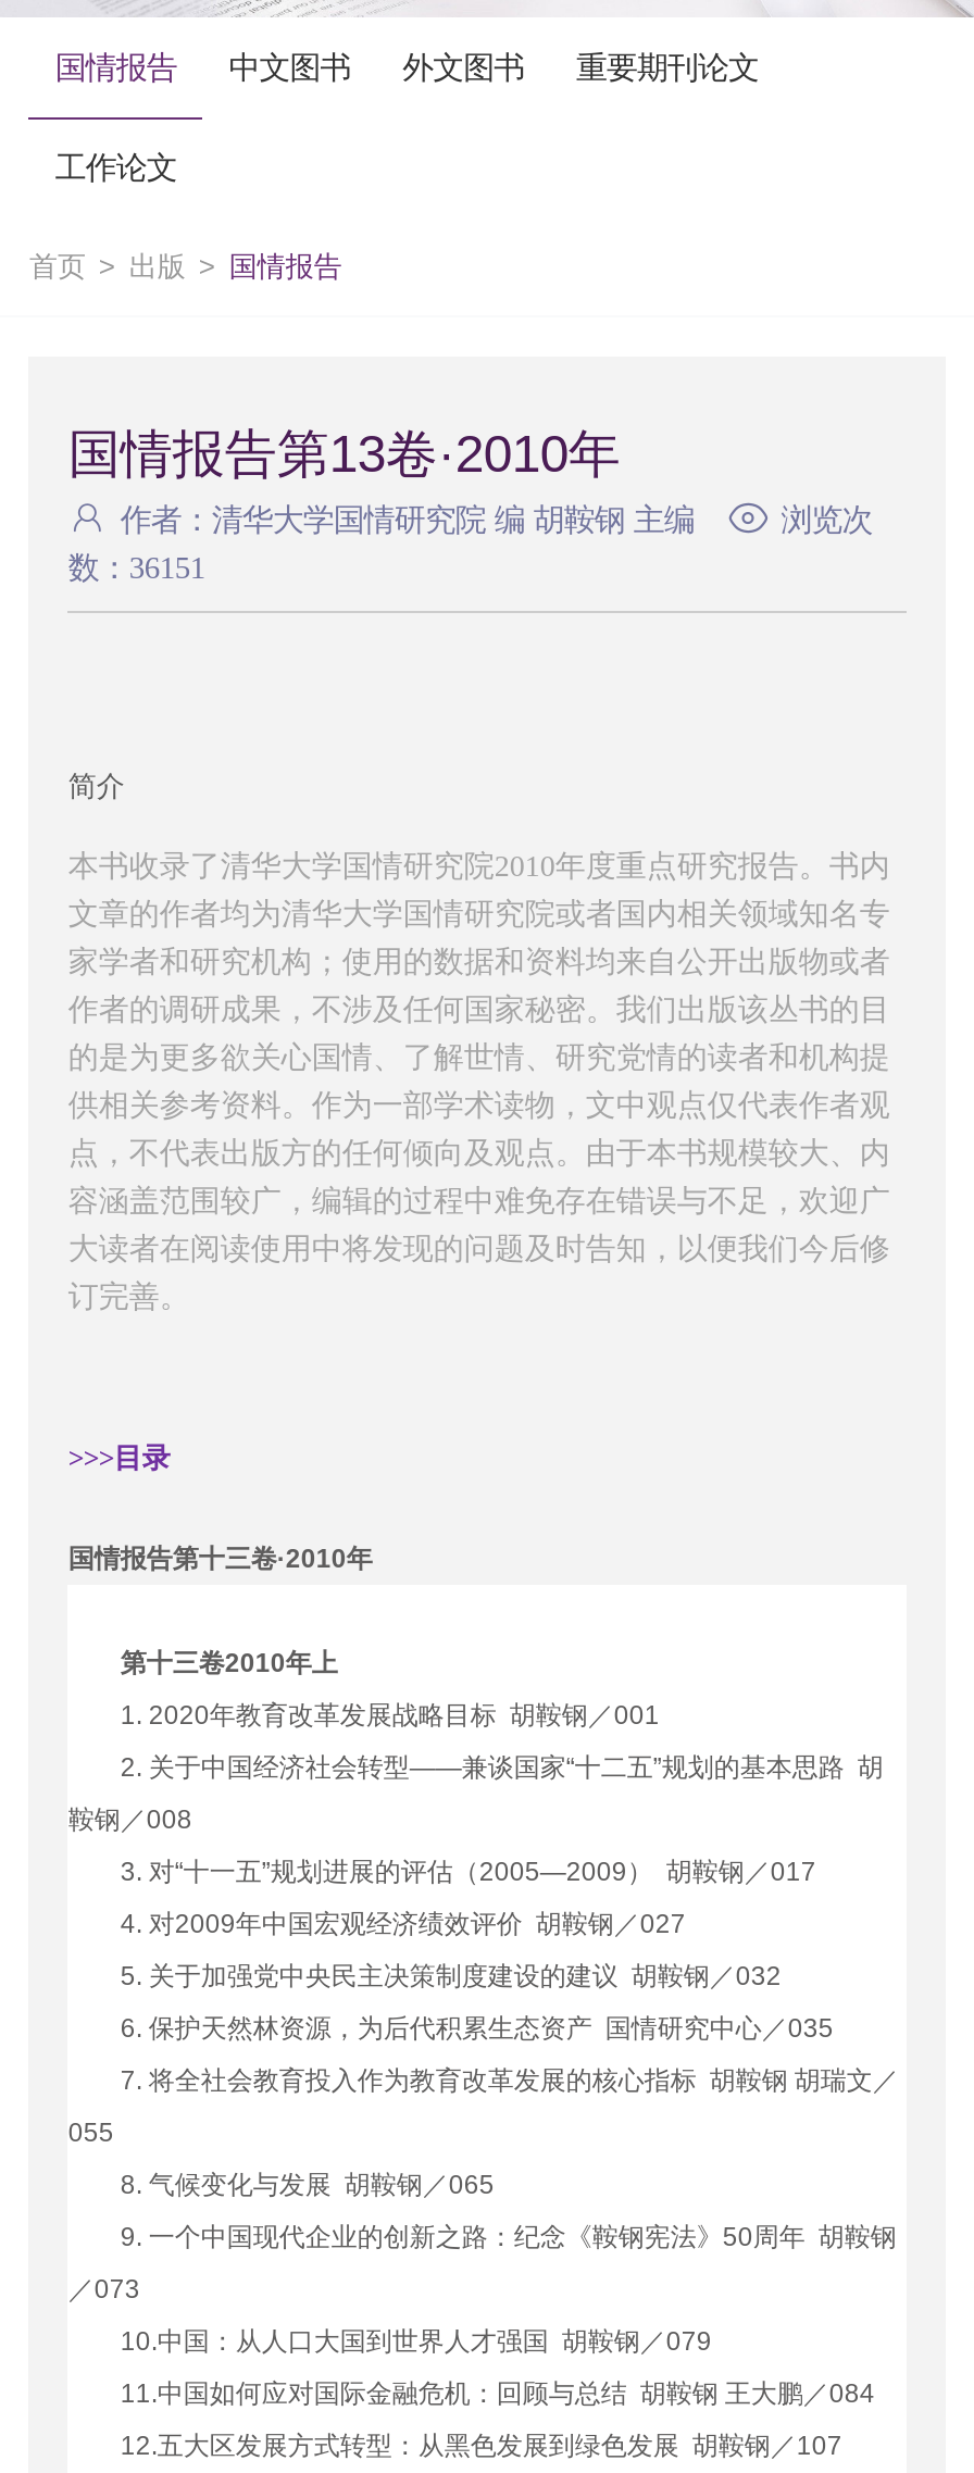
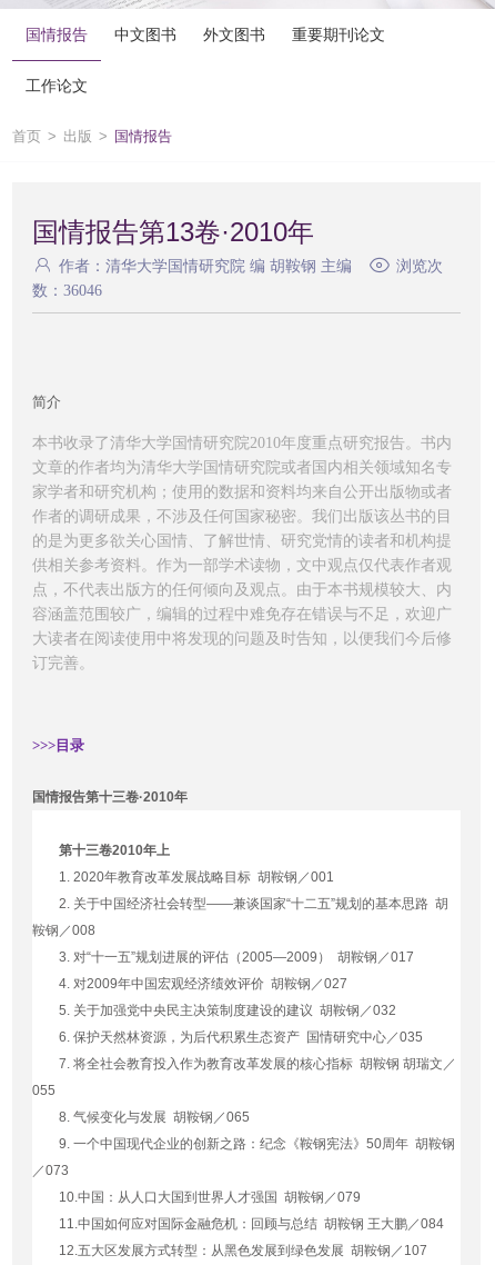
[68,551,205,584] 数：36151 -> [33,282,102,298] 数：36046

